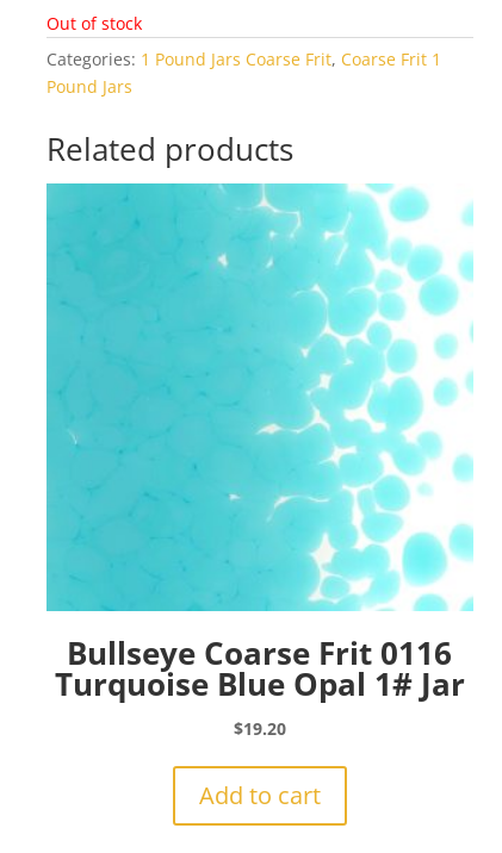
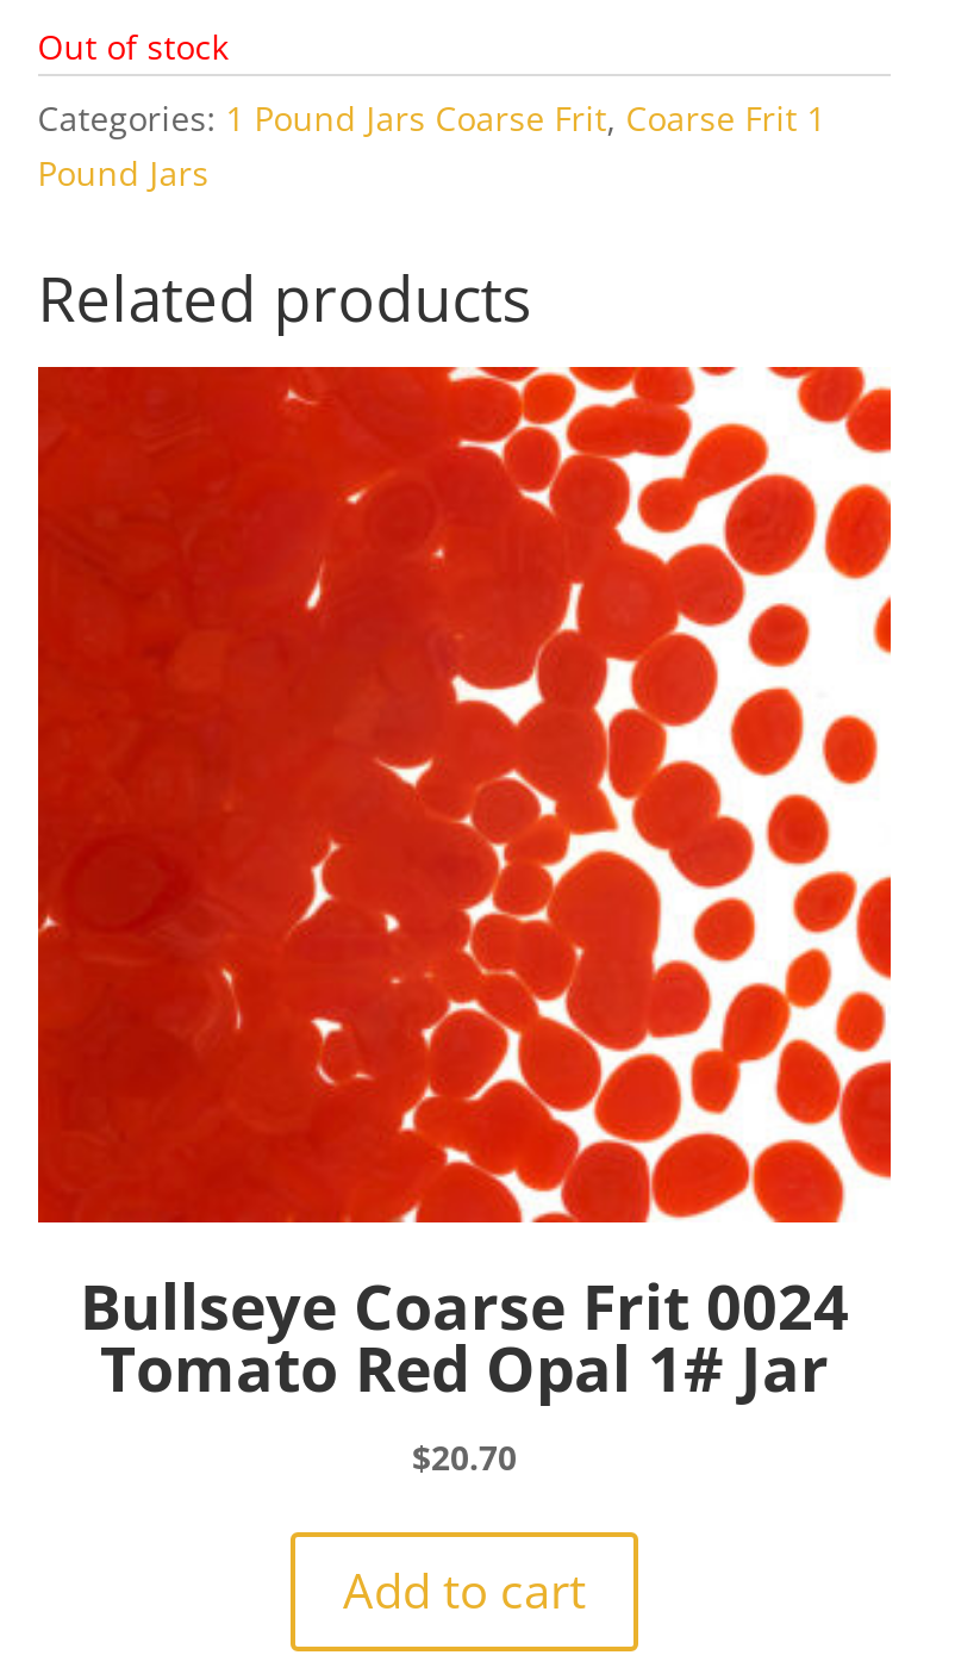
[45,182,475,674] [image] | Bullseye Coarse Frit 0116 -> [36,365,893,1348] [image] | Bullseye Coarse Frit 0024
[55,662,465,705] Turquoise Blue Opal 1# Jar -> [100,1324,829,1410] Tomato Red Opal 1# Jar
[234,717,286,740] $19.20 -> [412,1434,517,1479] $20.70

